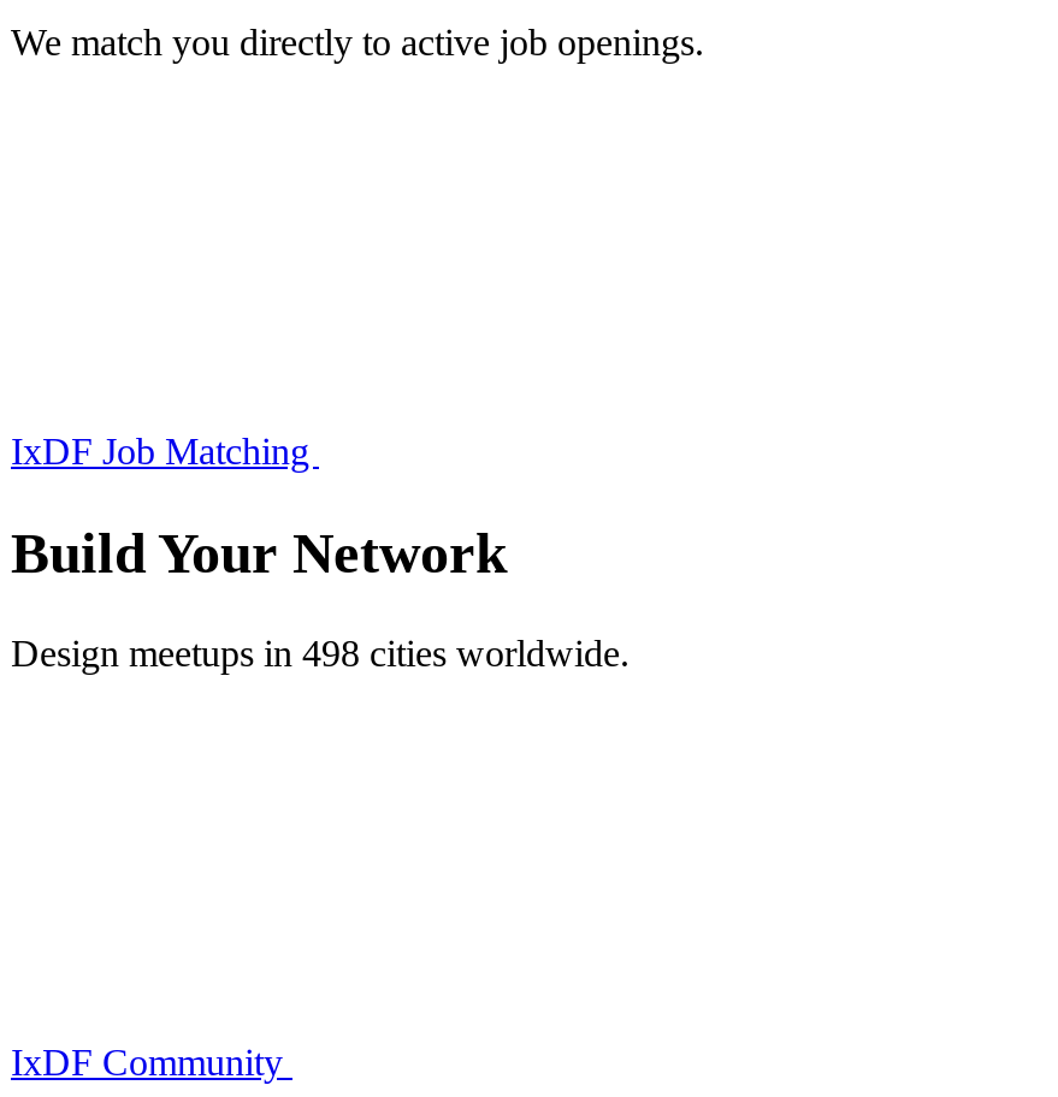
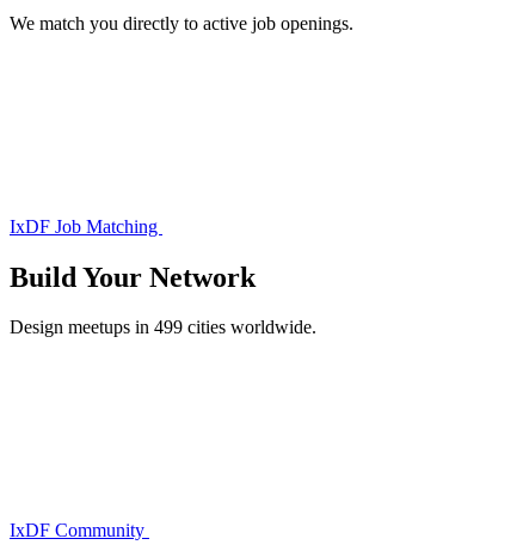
[11,634,630,675] Design meetups in 498 cities worldwide. -> [10,317,316,338] Design meetups in 499 cities worldwide.

